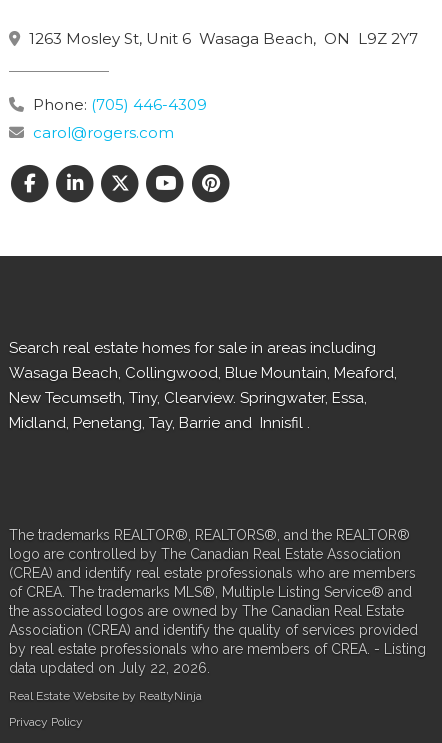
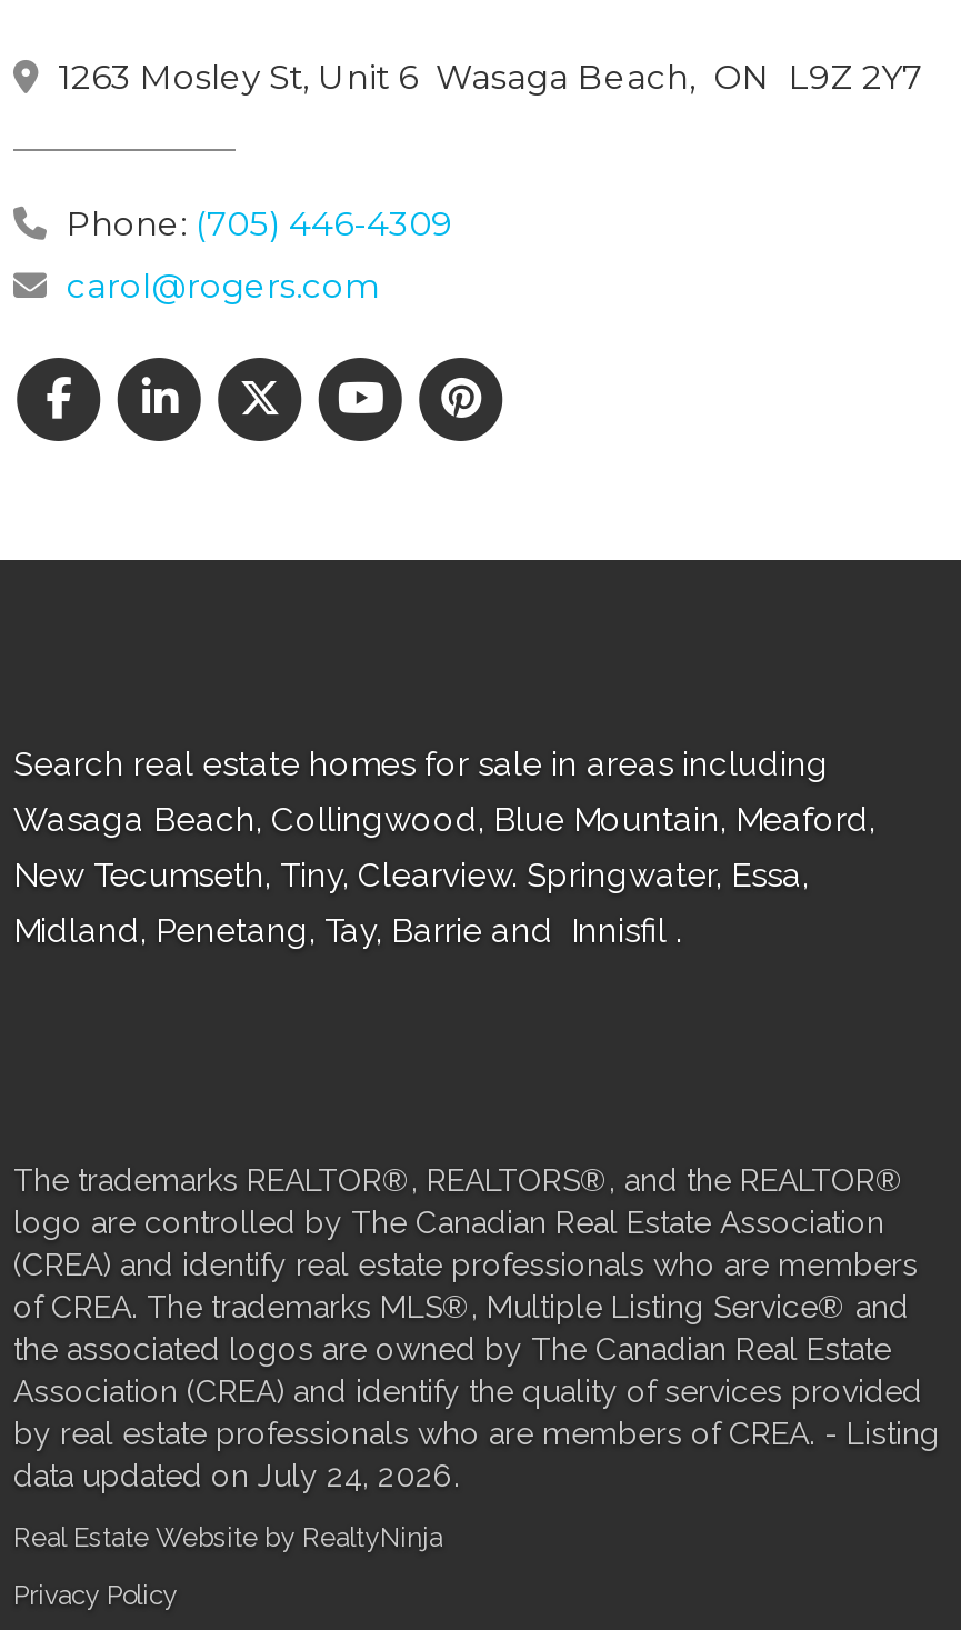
[9,660,210,676] data updated on July 22, 2026. -> [13,1458,460,1494] data updated on July 24, 2026.

